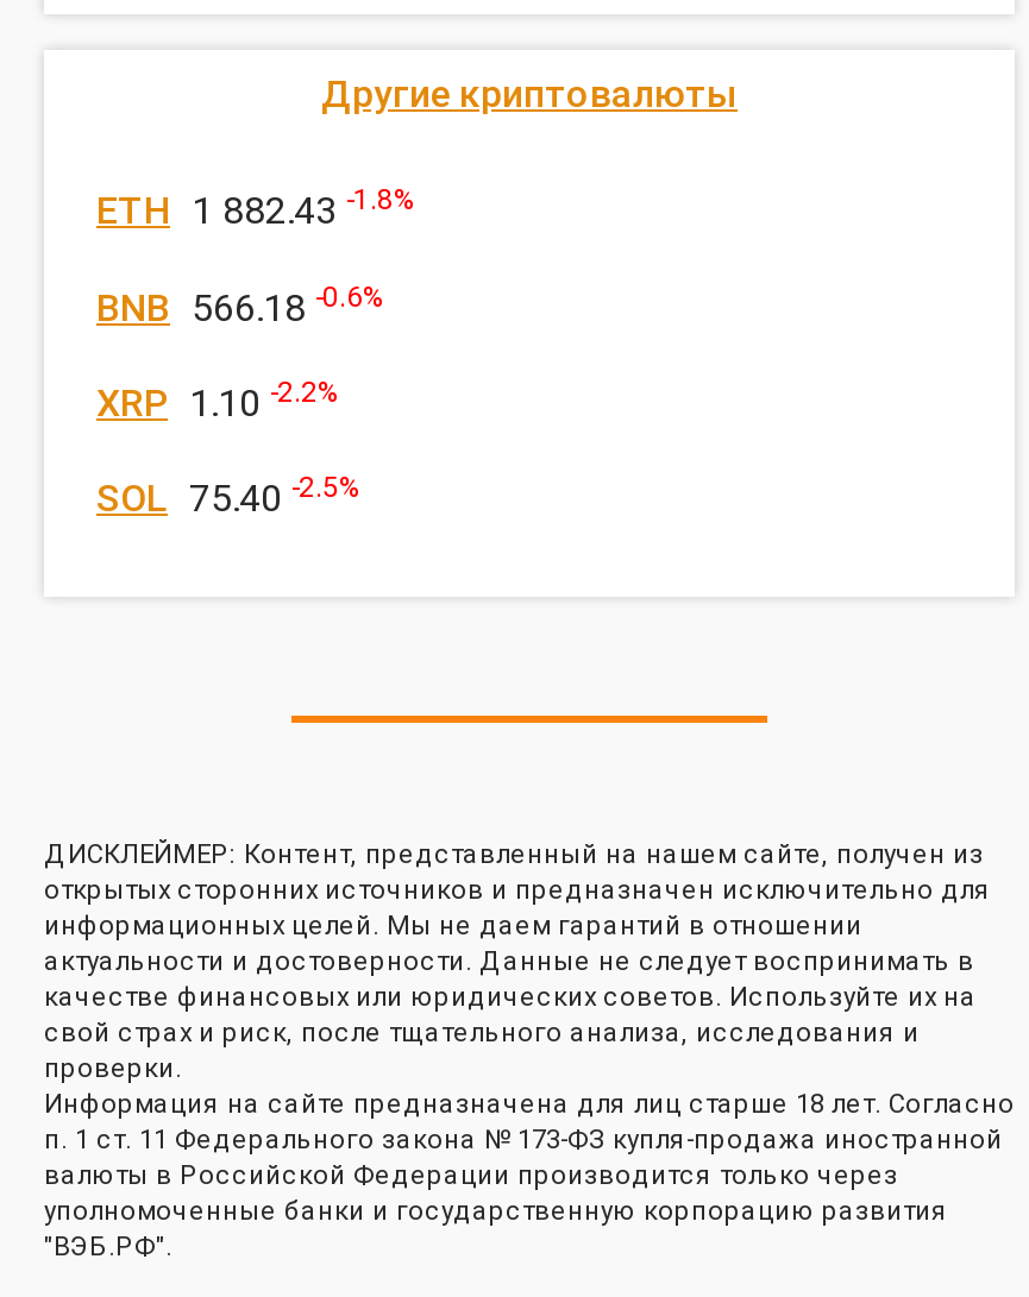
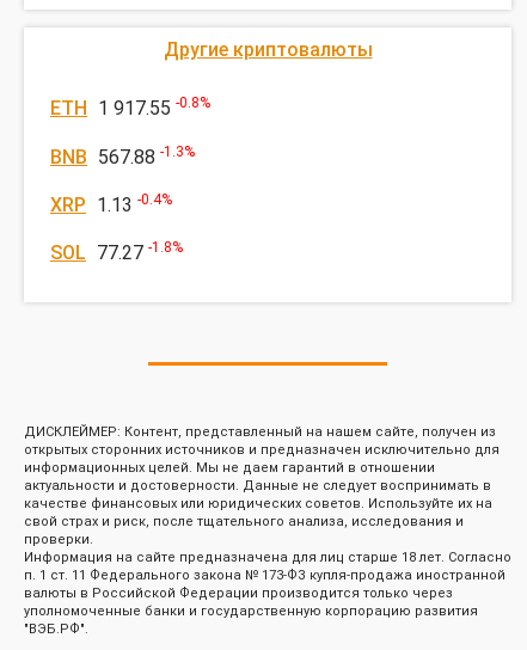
[96,184,415,233] ETH 1 882.43 -1.8% -> [50,95,210,120] ETH 1 917.55 -0.8%
[96,280,384,330] BNB 566.18 -0.6% -> [50,143,195,168] BNB 567.88 -1.3%
[96,375,339,425] XRP 1.10 -2.2% -> [50,191,172,216] XRP 1.13 -0.4%
[96,471,360,521] SOL 75.40 -2.5% -> [50,239,183,264] SOL 77.27 -1.8%

